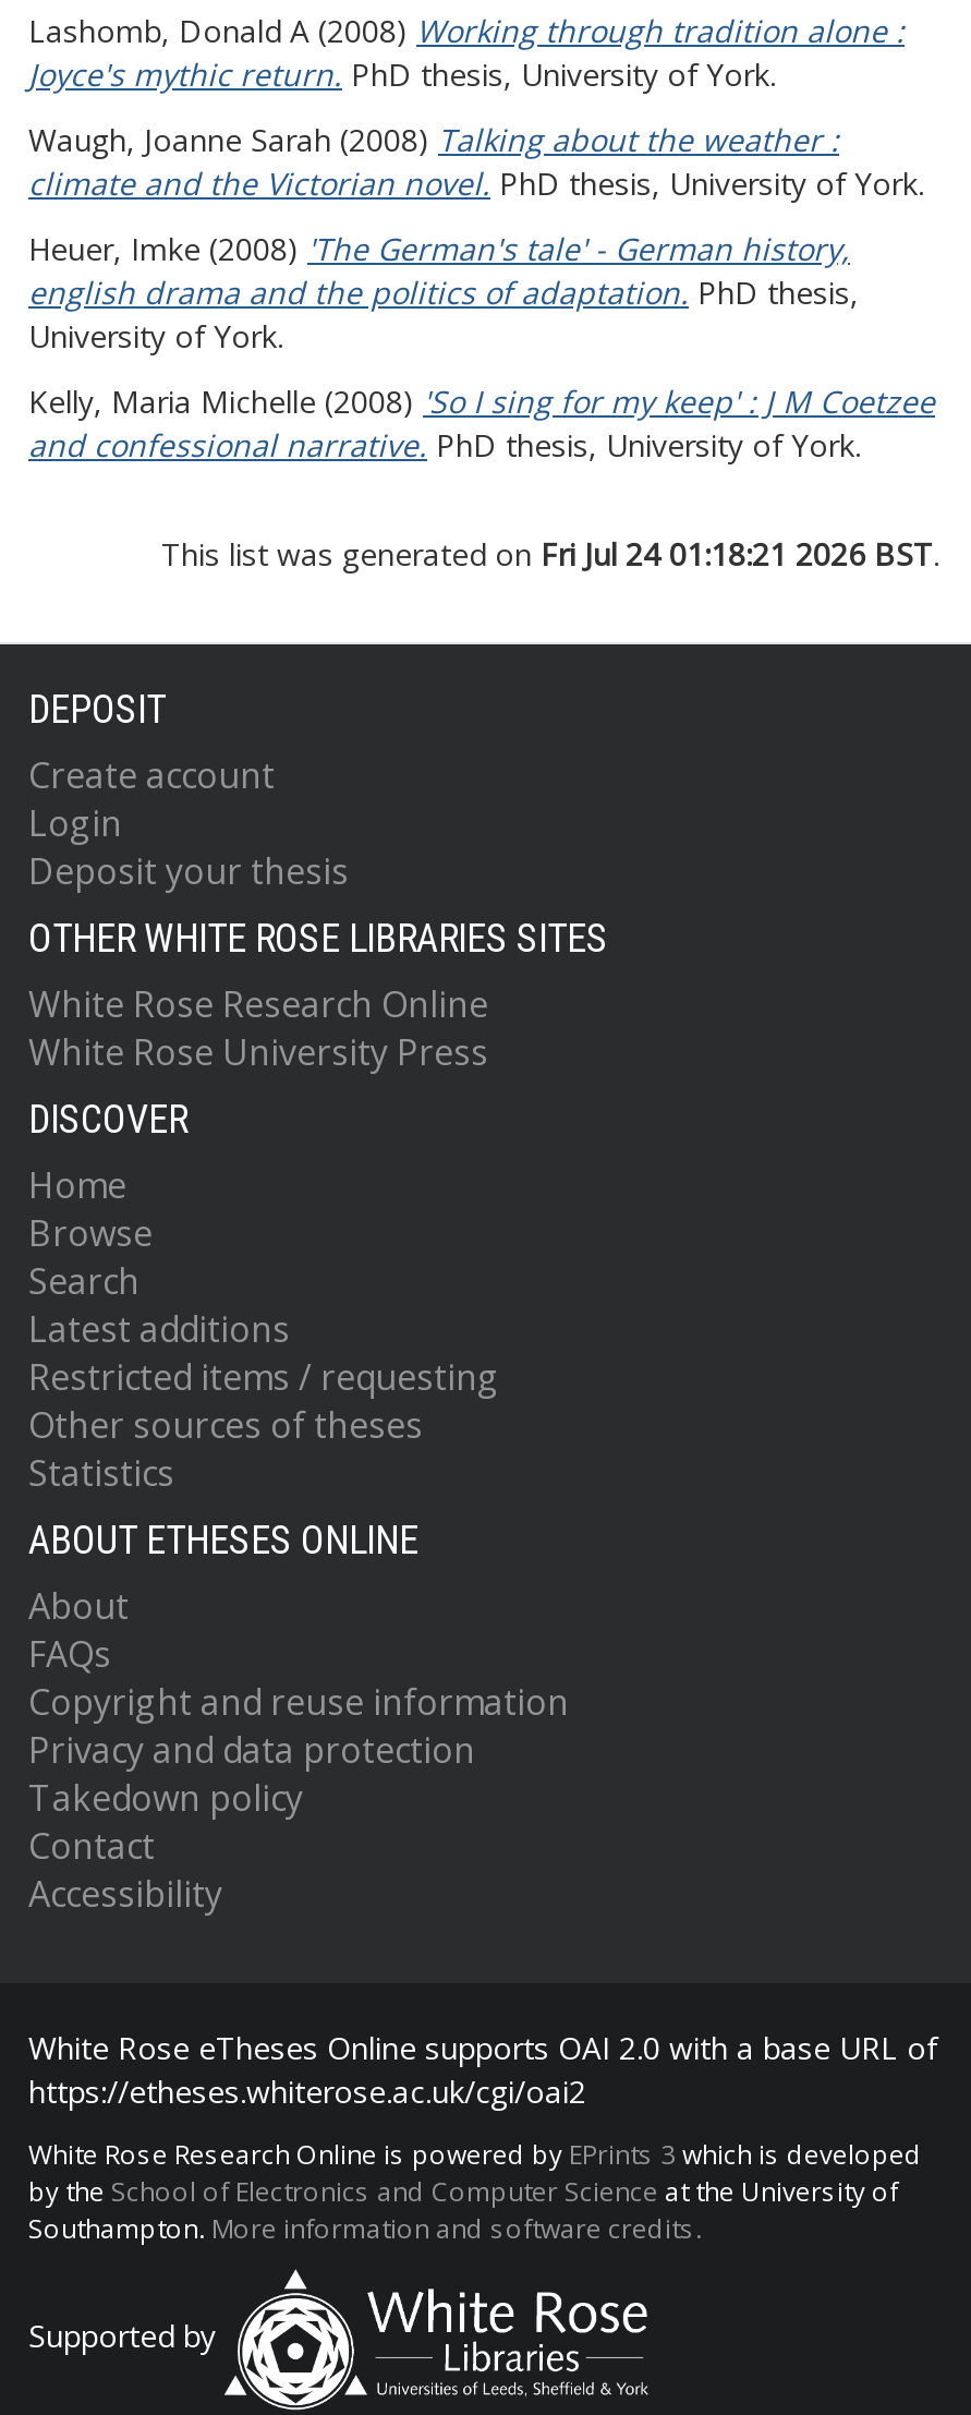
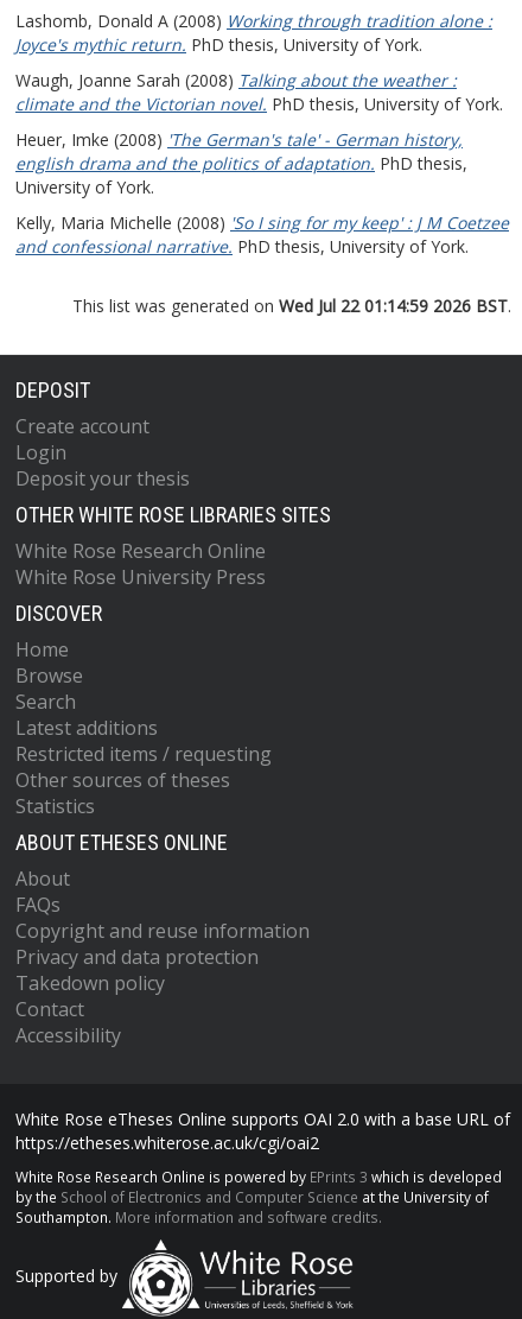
[161,533,939,575] This list was generated on Fri Jul 24 01:18:21 2026 BST. -> [72,294,511,317] This list was generated on Wed Jul 22 01:14:59 2026 BST.

